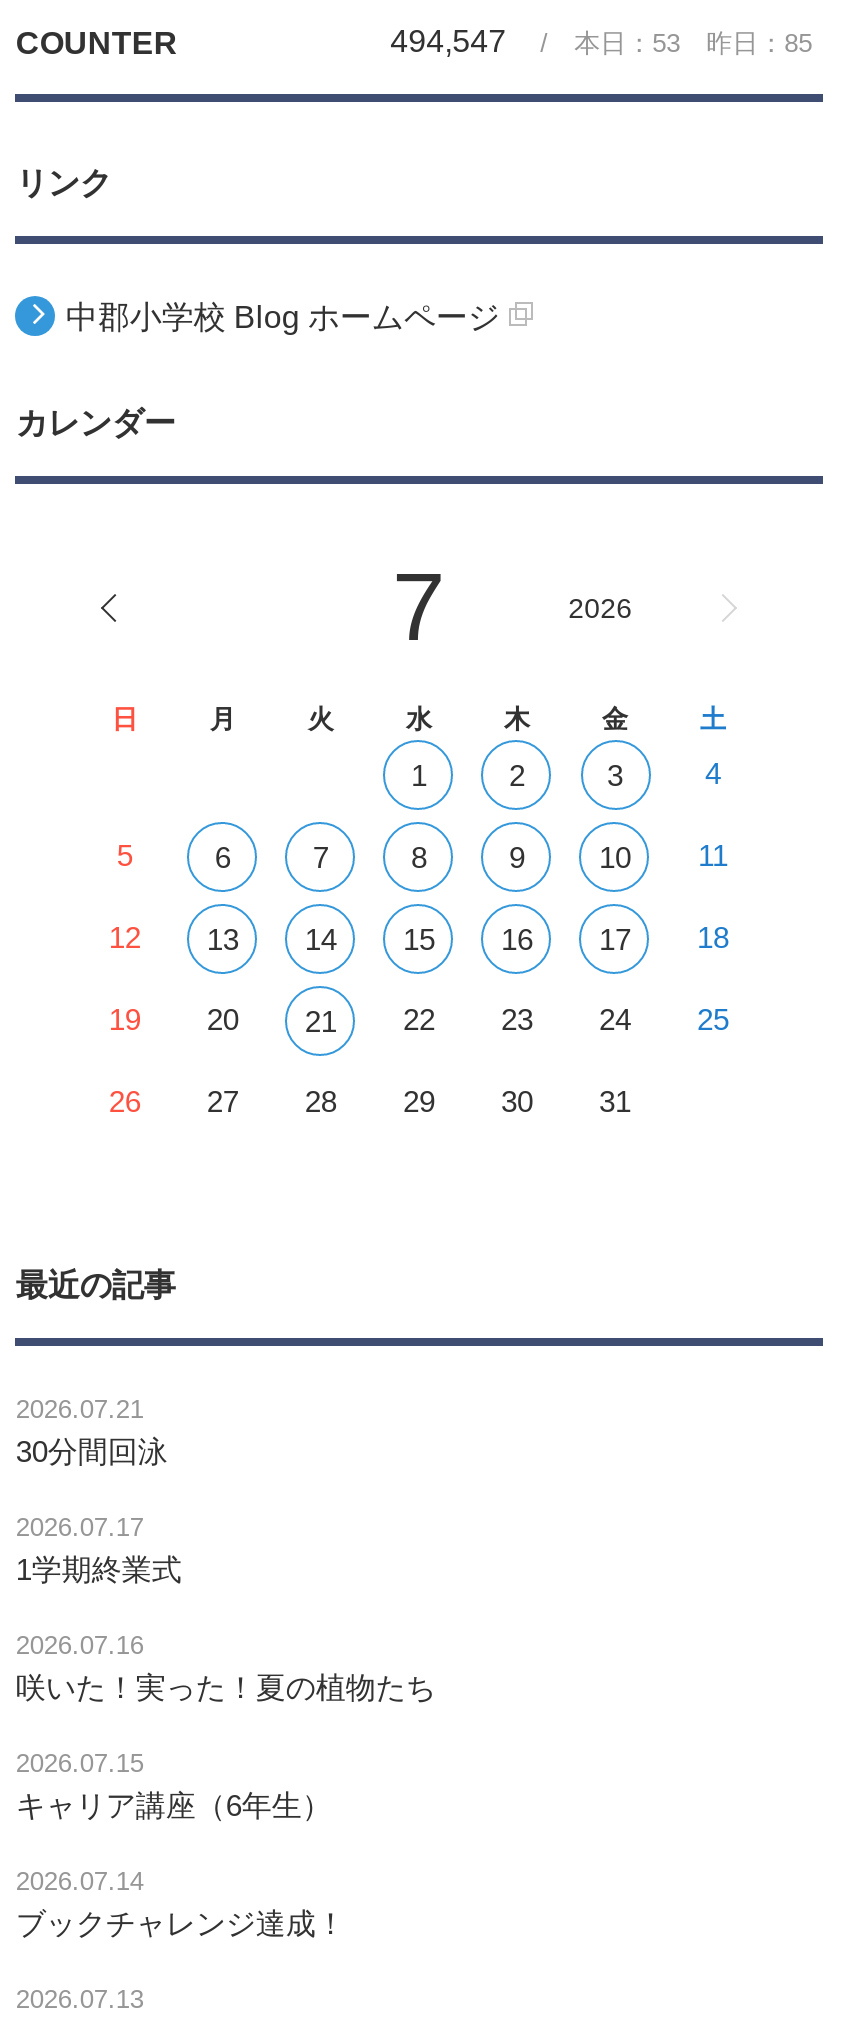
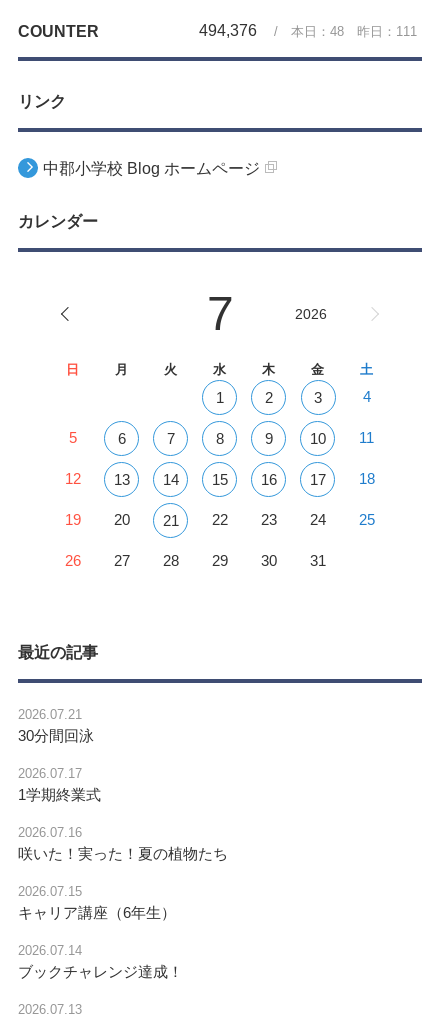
[390,24,812,58] 494,547 / 本日：53昨日：85 -> [199,22,417,39] 494,376 / 本日：48昨日：111

